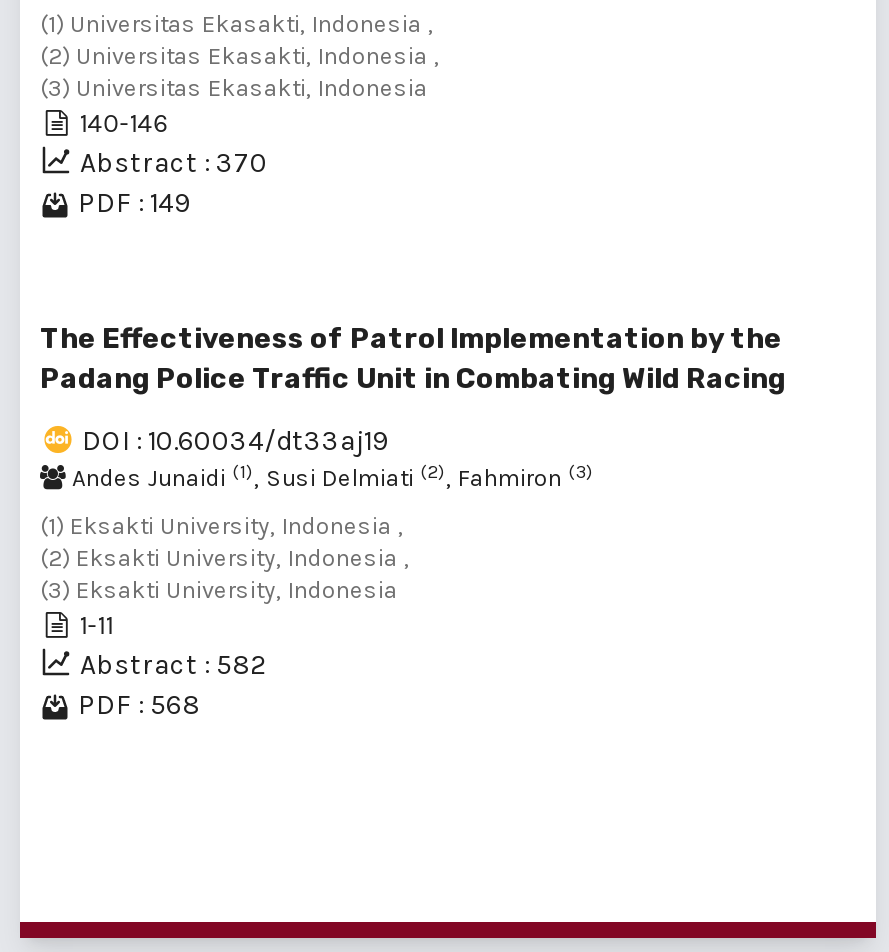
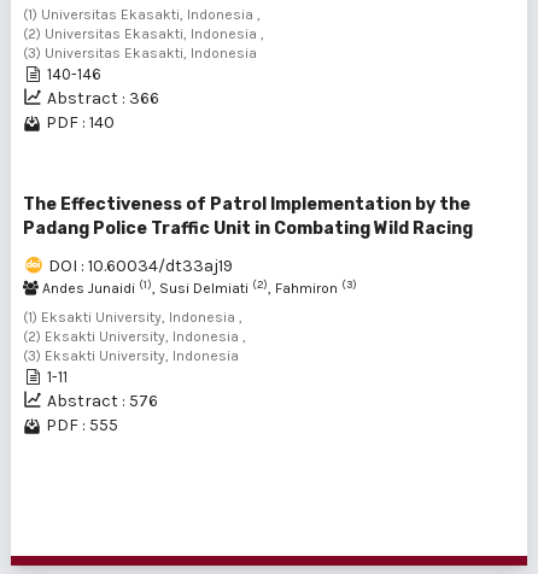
[80,146,268,180] Abstract : 370 -> [47,88,159,109] Abstract : 366
[78,186,190,220] PDF : 149 -> [46,112,115,133] PDF : 140
[80,648,266,682] Abstract : 582 -> [47,391,158,411] Abstract : 576
[78,688,200,722] PDF : 568 -> [46,415,118,435] PDF : 555

